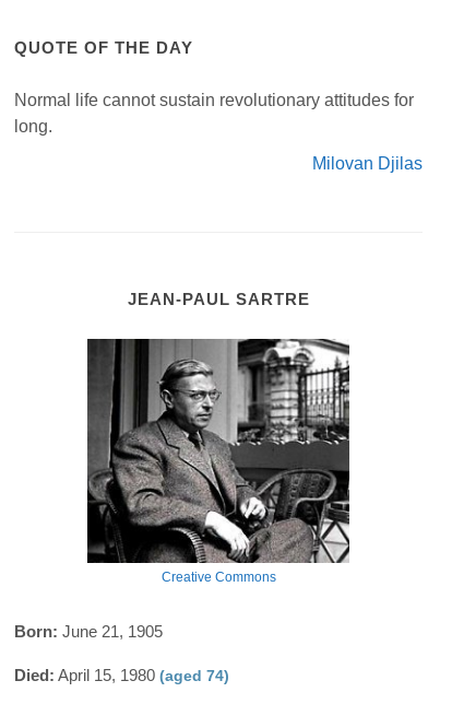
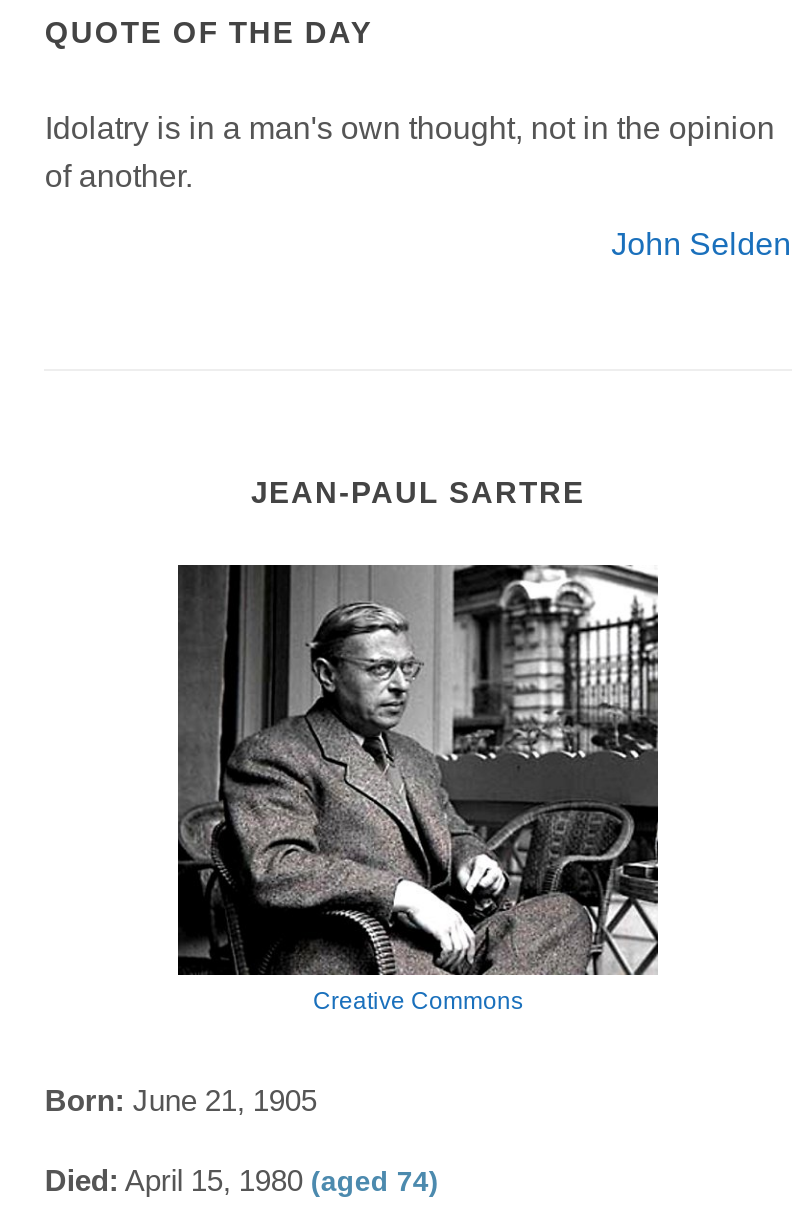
[15,90,414,135] Normal life cannot sustain revolutionary attitudes for | long. -> [45,110,775,192] Idolatry is in a man's own thought, not in the opinion | of another.
[312,154,422,172] Milovan Djilas -> [611,226,791,260] John Selden

